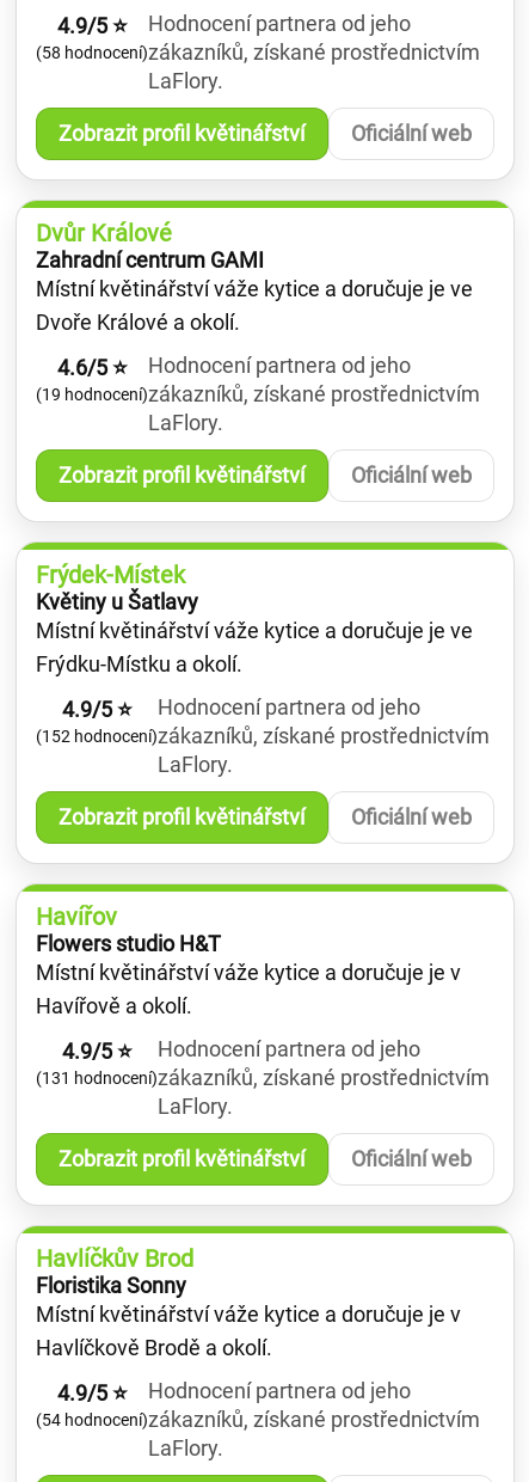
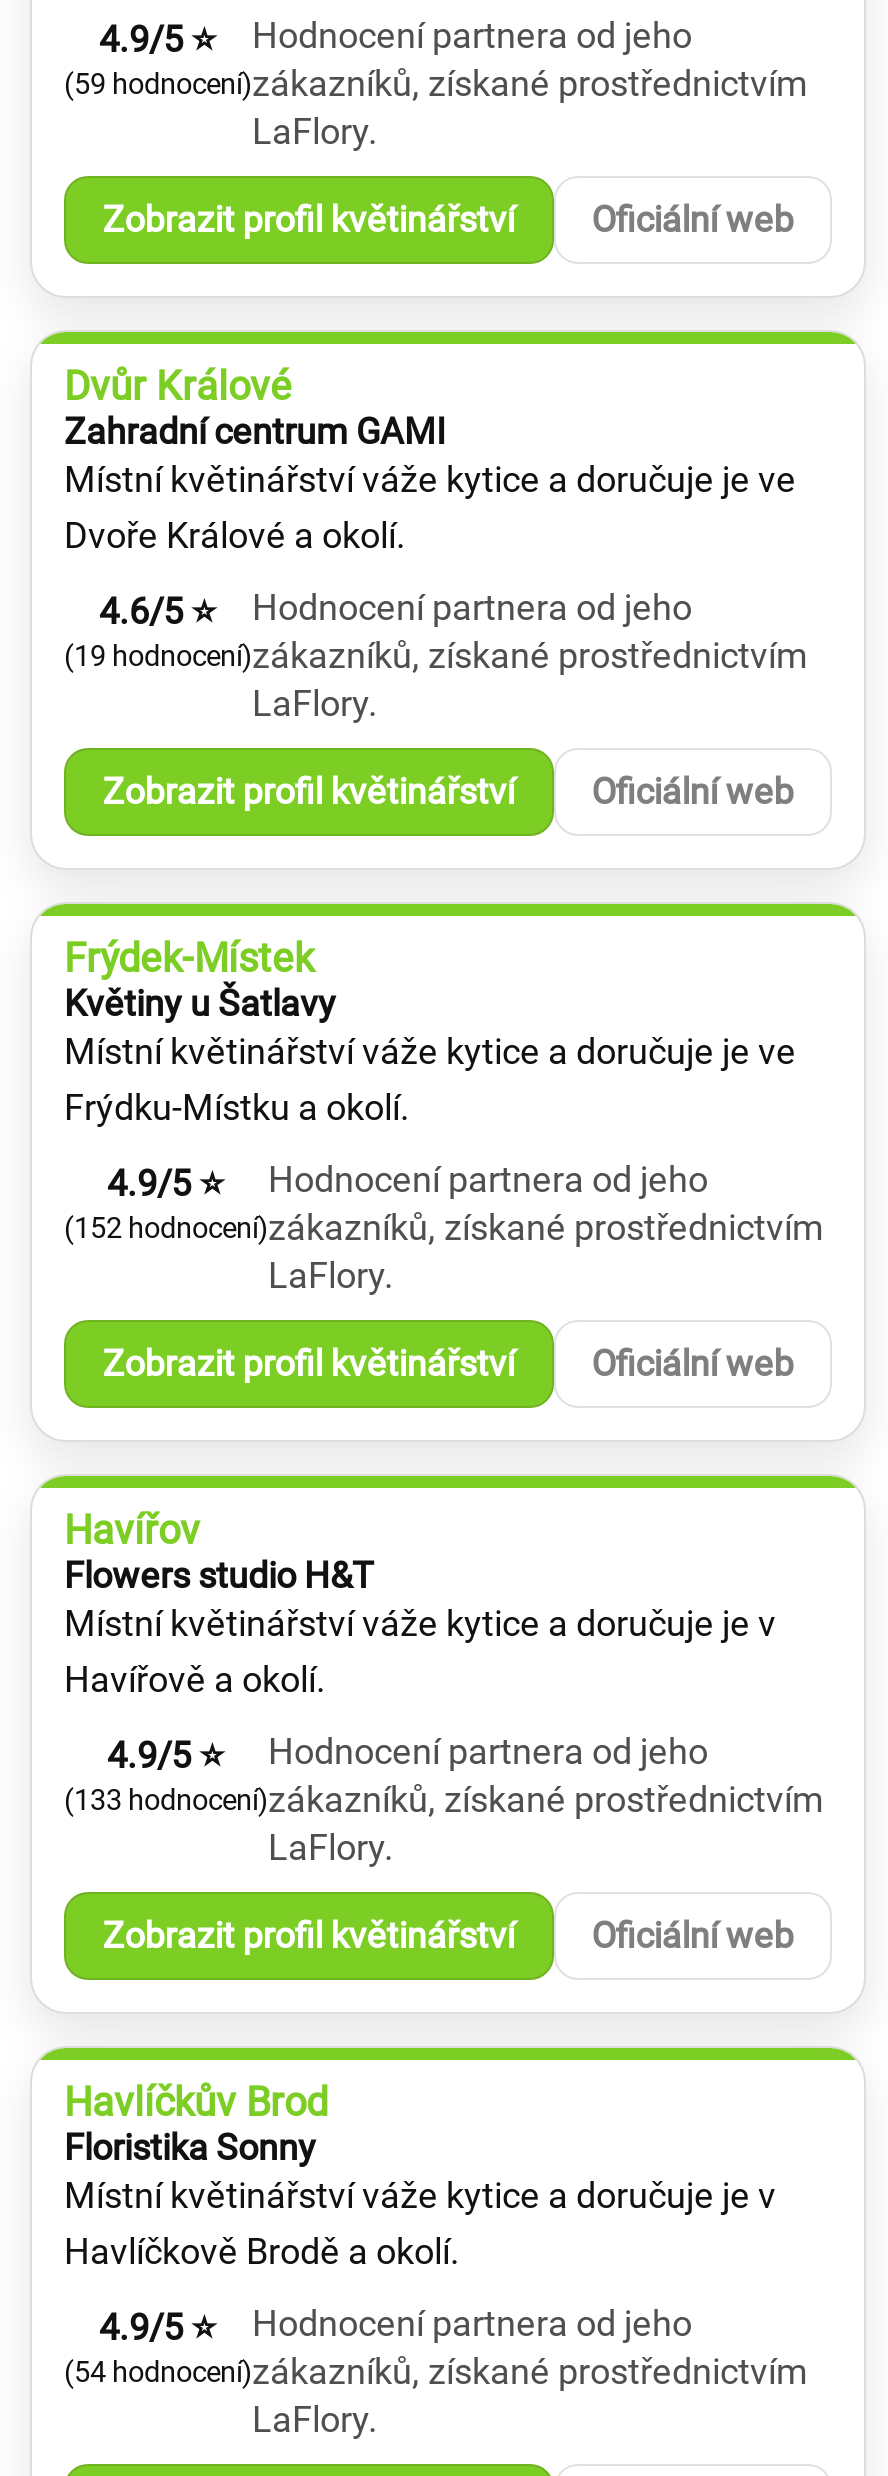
[36,39,480,65] (58 hodnocení) zákazníků, získané prostřednictvím -> [64,62,808,104] (59 hodnocení) zákazníků, získané prostřednictvím
[36,1065,490,1090] (131 hodnocení) zákazníků, získané prostřednictvím -> [64,1778,824,1820] (133 hodnocení) zákazníků, získané prostřednictvím

